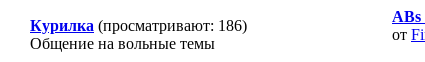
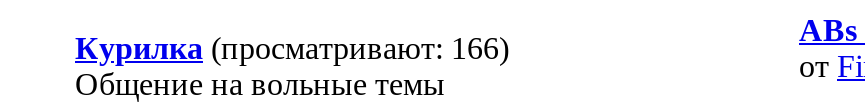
[30,17,247,34] Курилка (просматривают: 186) -> [75,31,509,65] Курилка (просматривают: 166)

